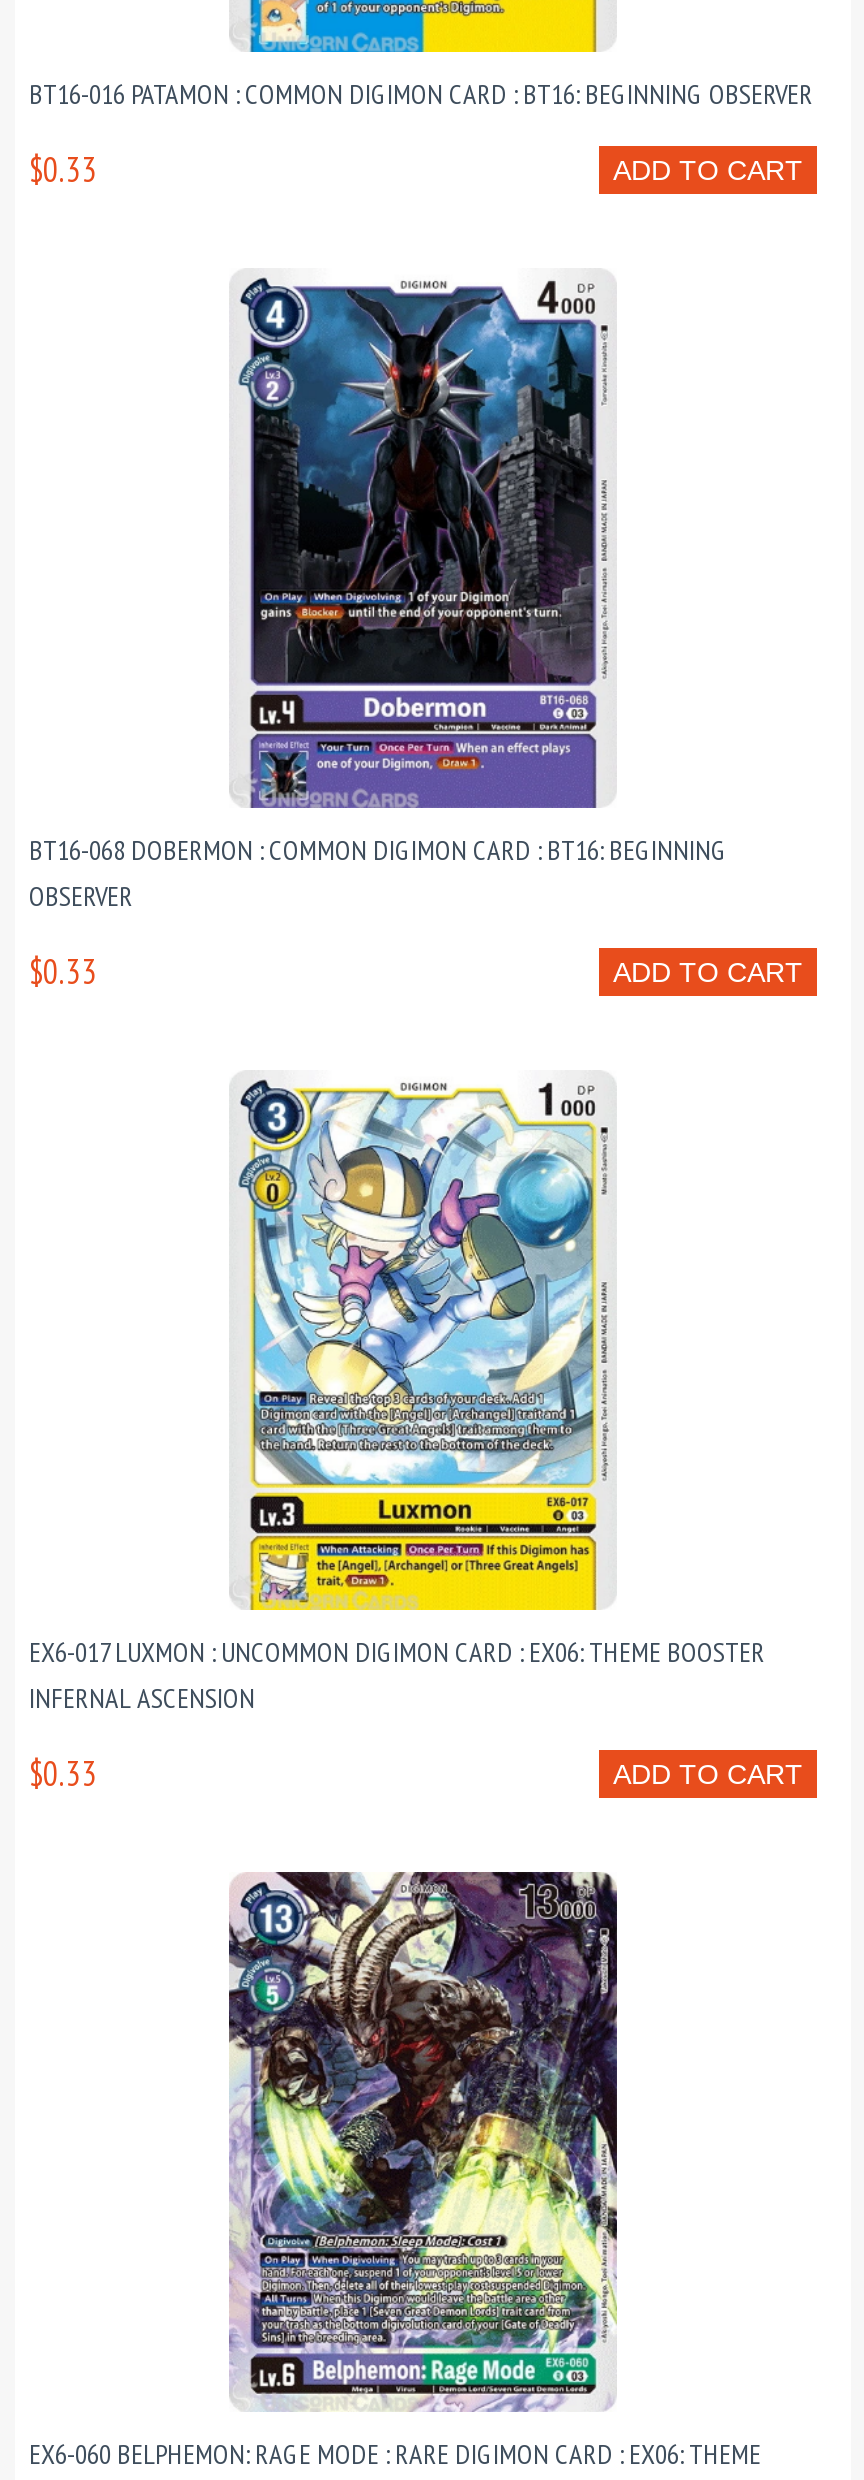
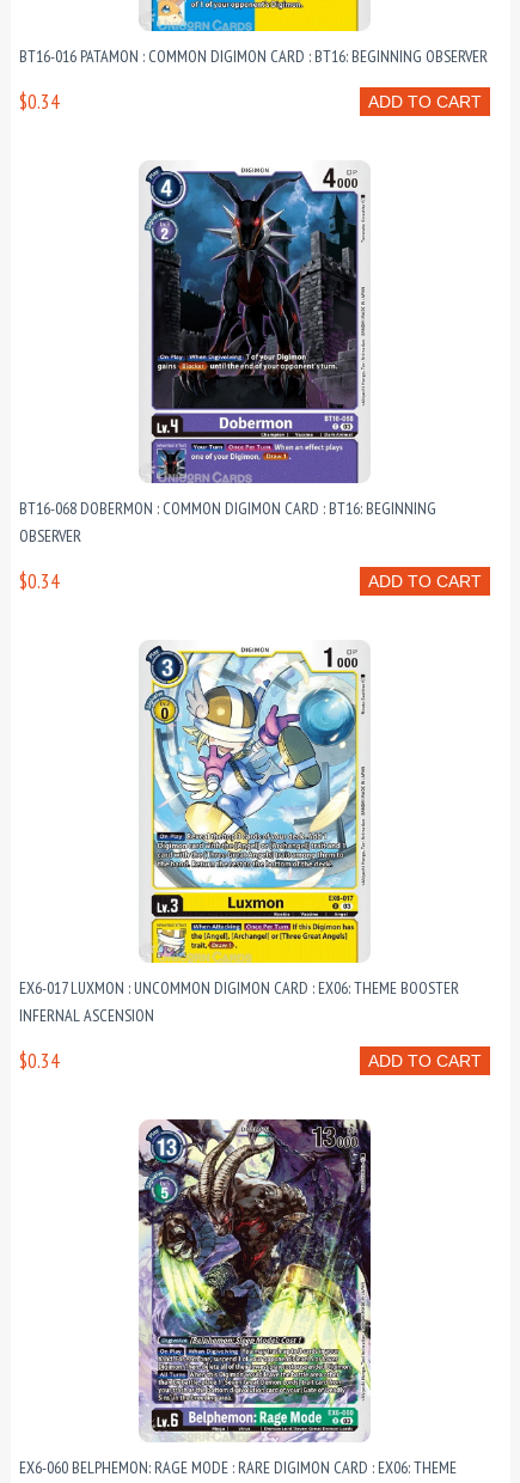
[29,148,97,192] $0.33 -> [19,89,60,115] $0.34
[29,950,97,994] $0.33 -> [19,568,60,595] $0.34
[29,1752,97,1796] $0.33 -> [19,1048,60,1074] $0.34

